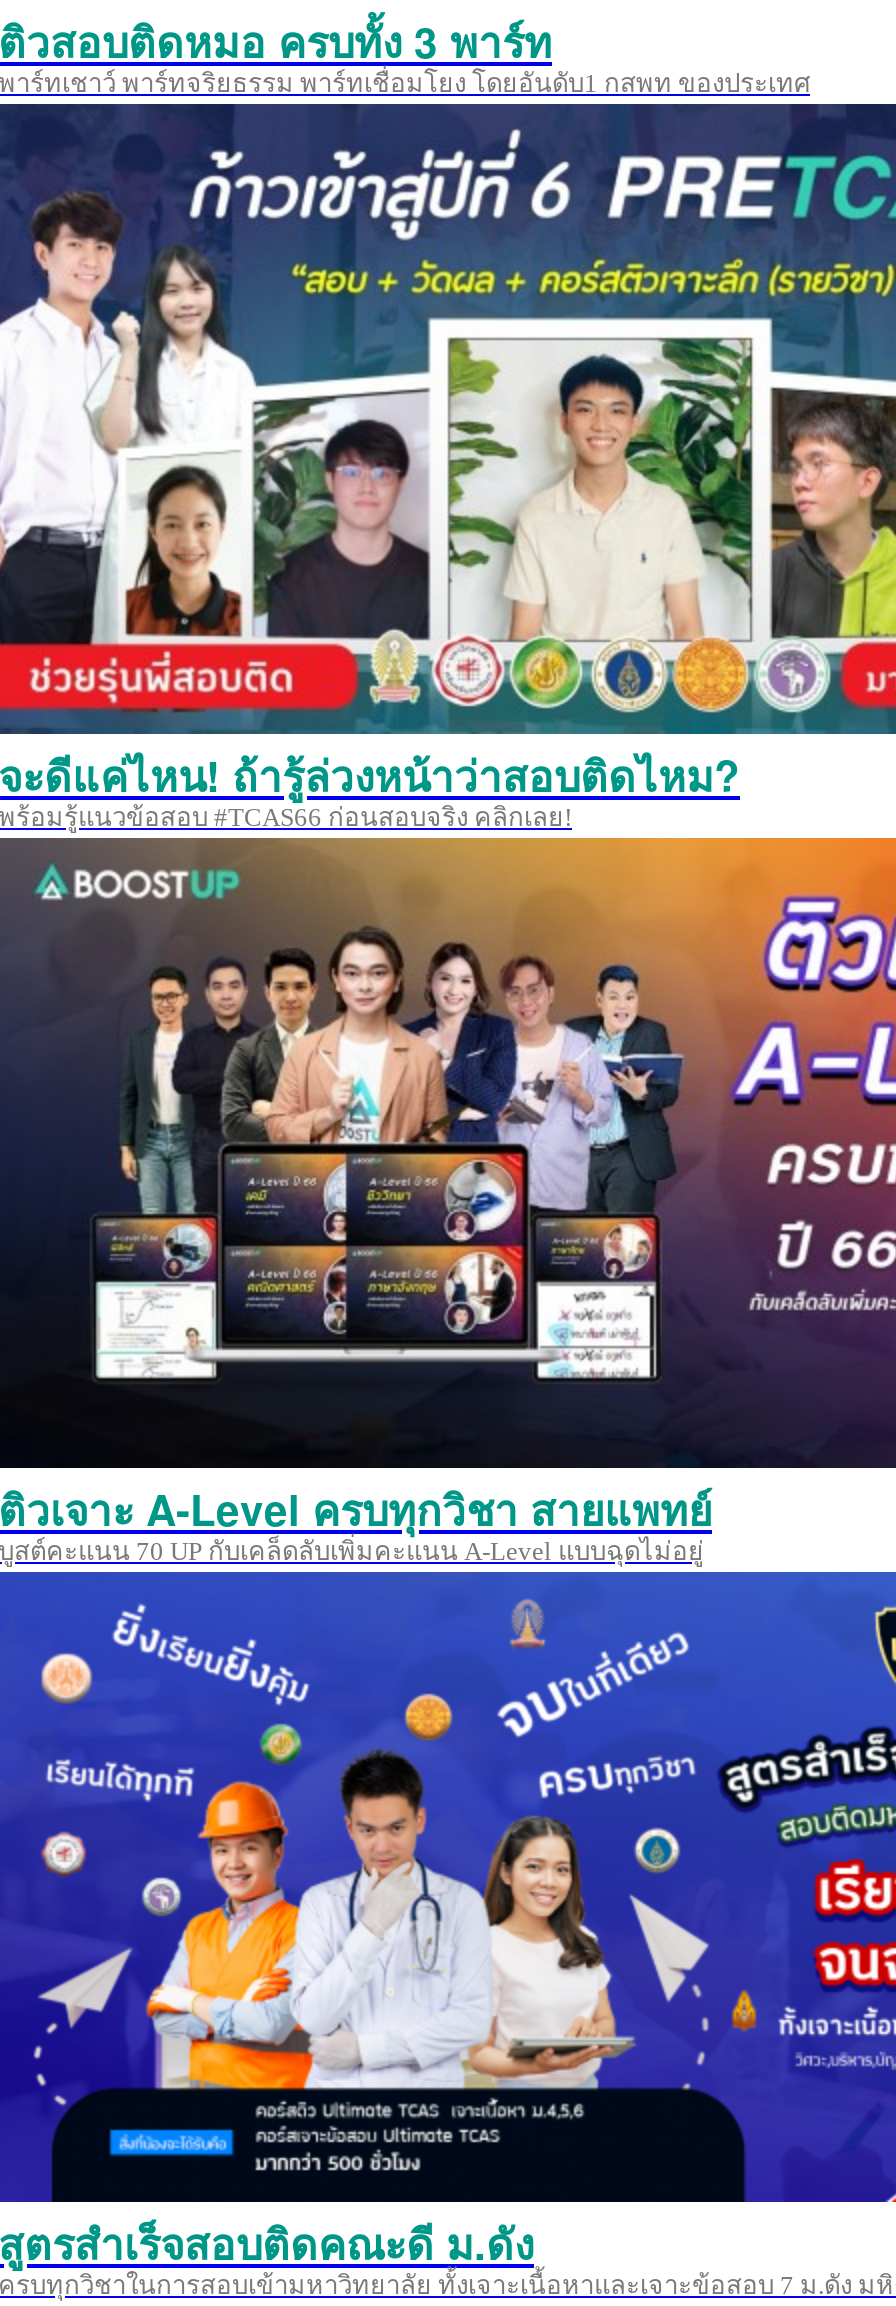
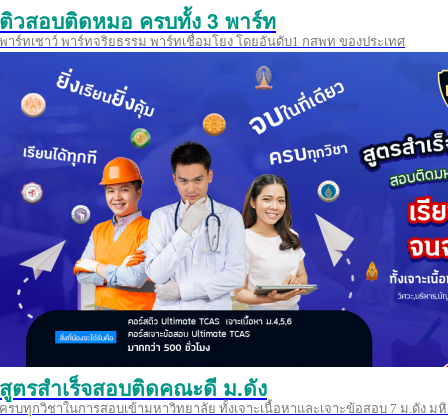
[0,102,890,831] [image] | จะดีแค่ไหน! ถ้ารู้ล่วงหน้าว่าสอบติดไหม? | พร้อมรู้แนวข้อสอบ #TCAS66 ก่อนสอบจริง คลิกเลย! -> none
[0,836,890,1565] [image] | ติวเจาะ A-Level ครบทุกวิชา สายแพทย์ | บูสต์คะแนน 70 UP กับเคล็ดลับเพิ่มคะแนน A-Level แบบฉุดไม่อยู่ -> none

